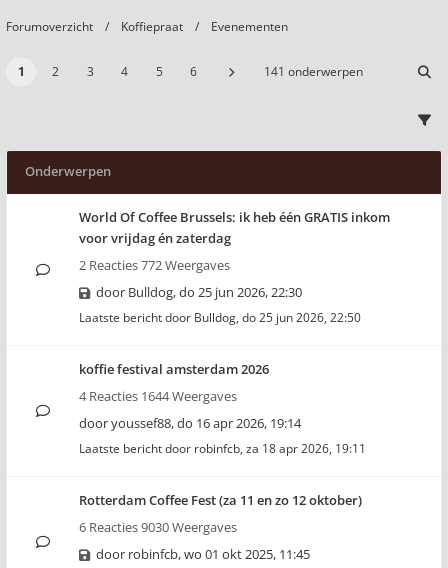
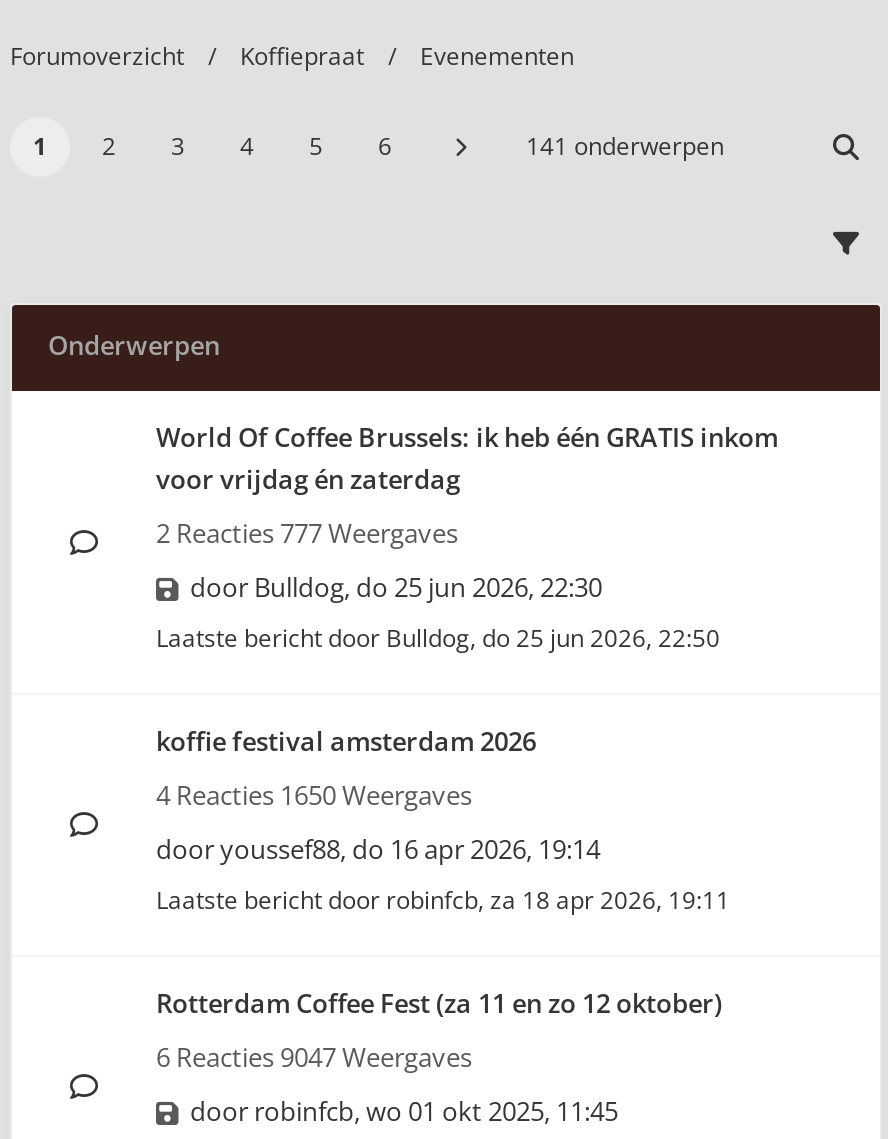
[79,256,230,274] 2 Reacties 772 Weergaves -> [156,515,458,551] 2 Reacties 777 Weergaves
[79,387,237,405] 4 Reacties 1644 Weergaves -> [156,777,472,813] 4 Reacties 1650 Weergaves
[79,518,237,536] 6 Reacties 9030 Weergaves -> [156,1039,472,1075] 6 Reacties 9047 Weergaves

